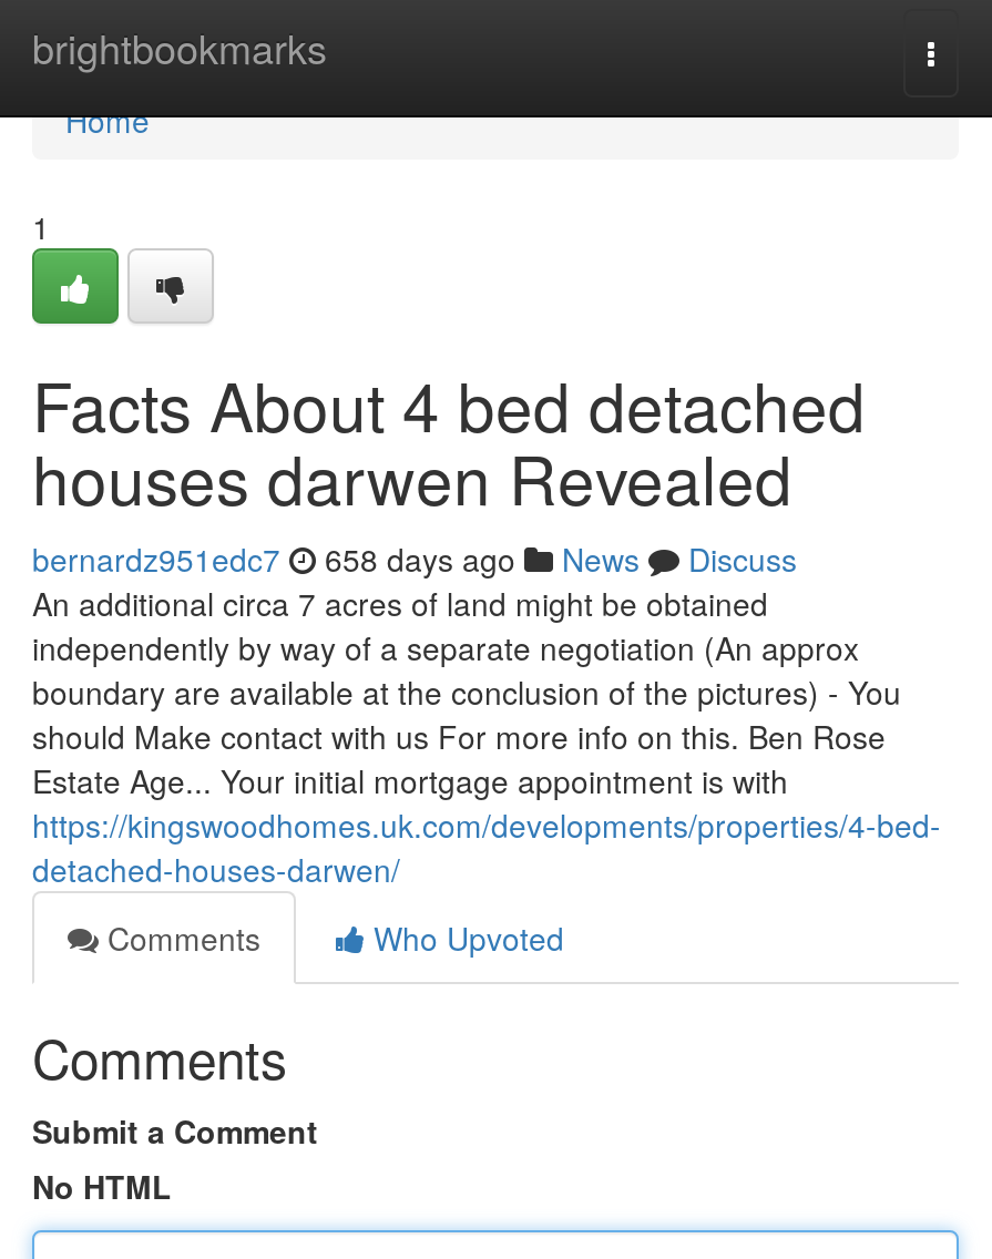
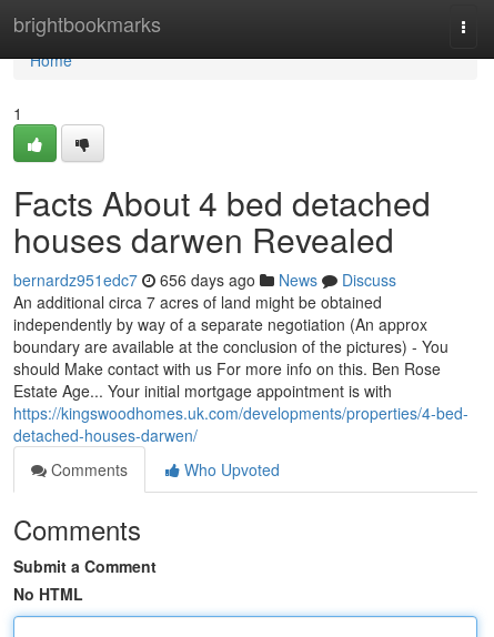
[32,536,797,581] bernardz951edc7 658 days ago News Discuss -> [13,269,396,291] bernardz951edc7 656 days ago News Discuss

